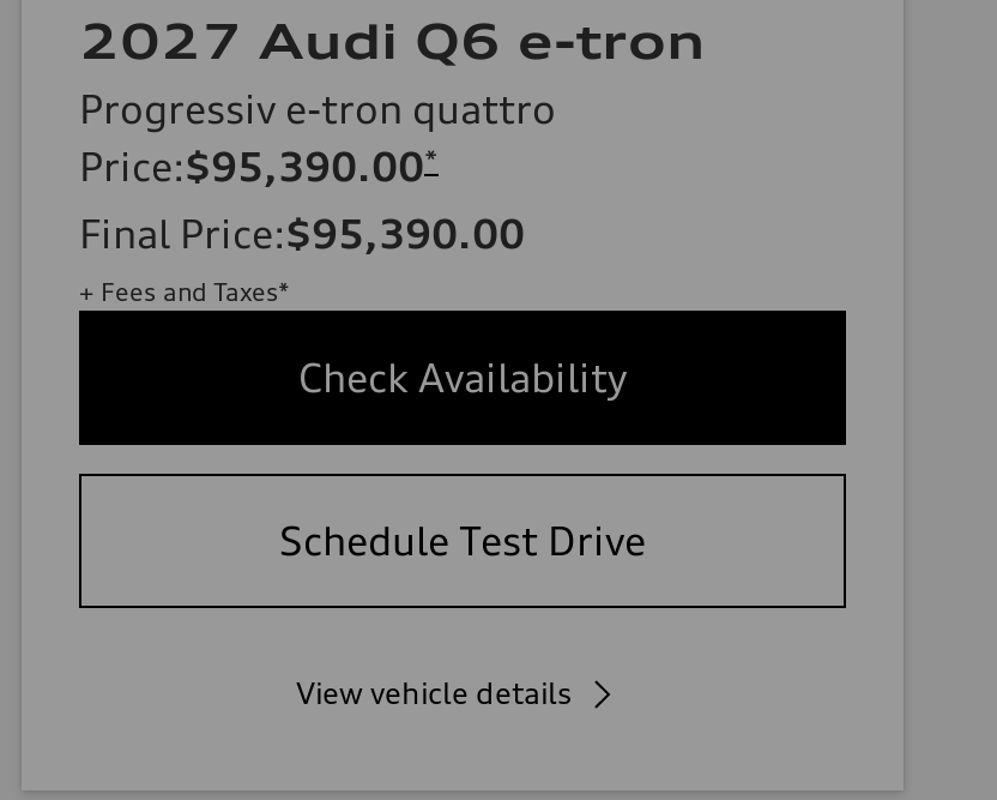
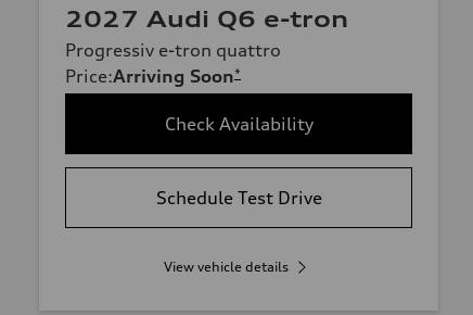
[79,143,525,306] Price:$95,390.00* | Final Price:$95,390.00 | + Fees and Taxes* -> [65,65,241,87] Price:Arriving Soon*

